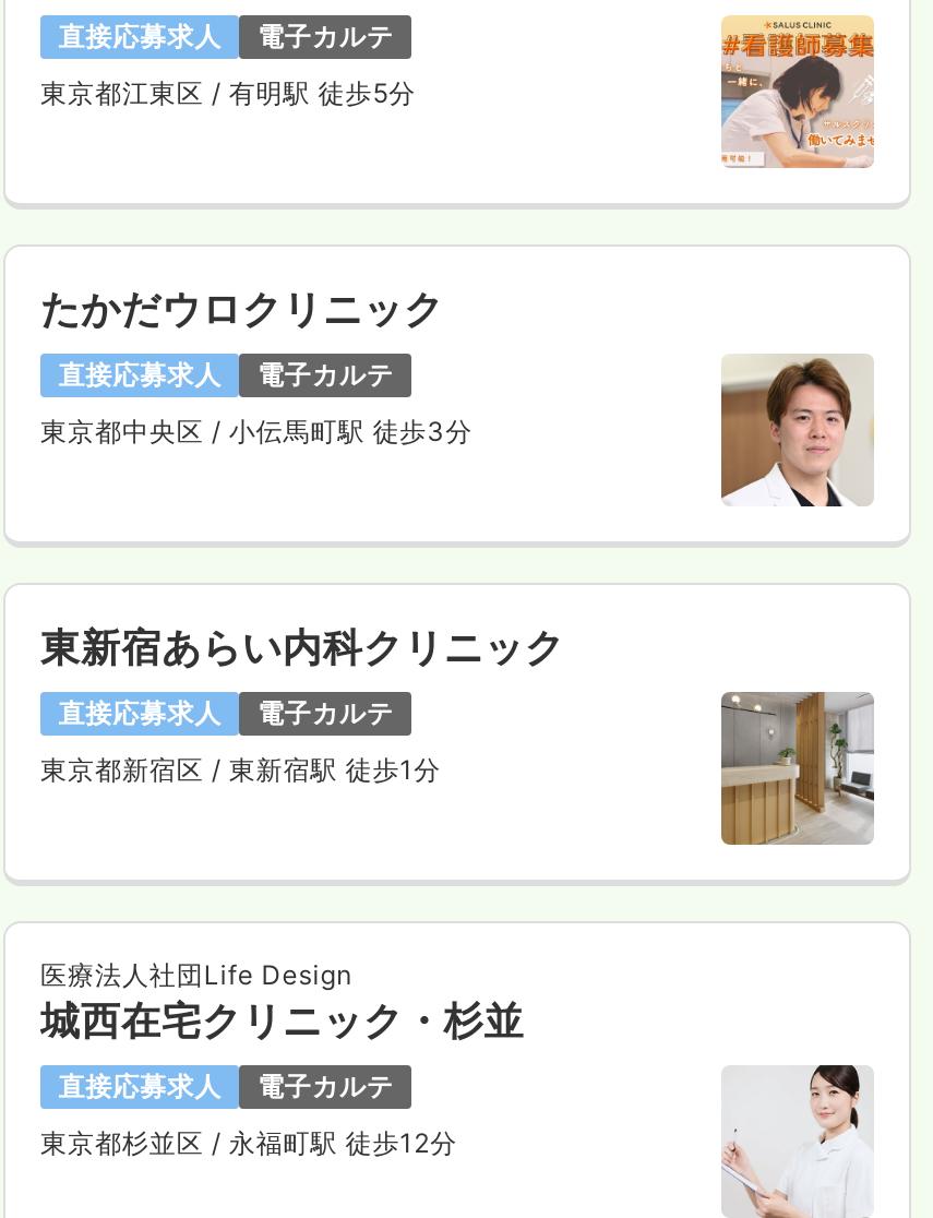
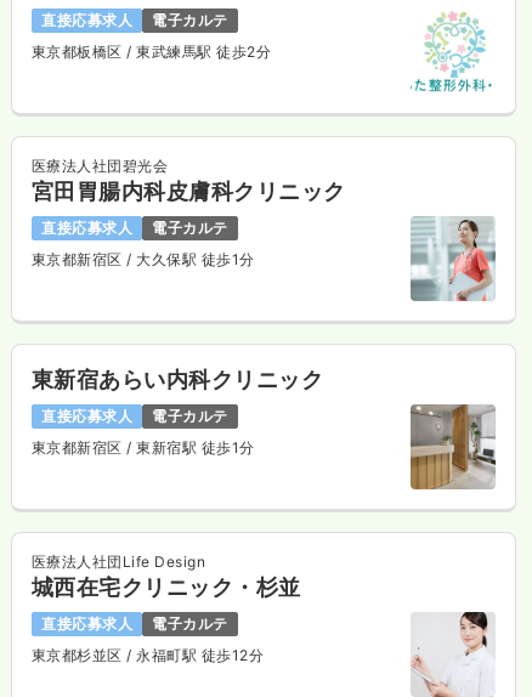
[719,13,876,168] [image] -> [411,8,496,93] [image]
[40,77,416,109] 東京都江東区/ 有明駅 徒歩5分 -> [32,43,271,61] 東京都板橋区/ 東武練馬駅 徒歩2分
[40,286,444,331] たかだウロクリニック -> [32,156,346,204] 医療法人社団碧光会 | 宮田胃腸内科皮膚科クリニック
[719,356,876,509] [image] -> [409,216,497,302] [image]
[40,415,473,448] 東京都中央区/ 小伝馬町駅 徒歩3分 -> [32,250,255,268] 東京都新宿区/ 大久保駅 徒歩1分

